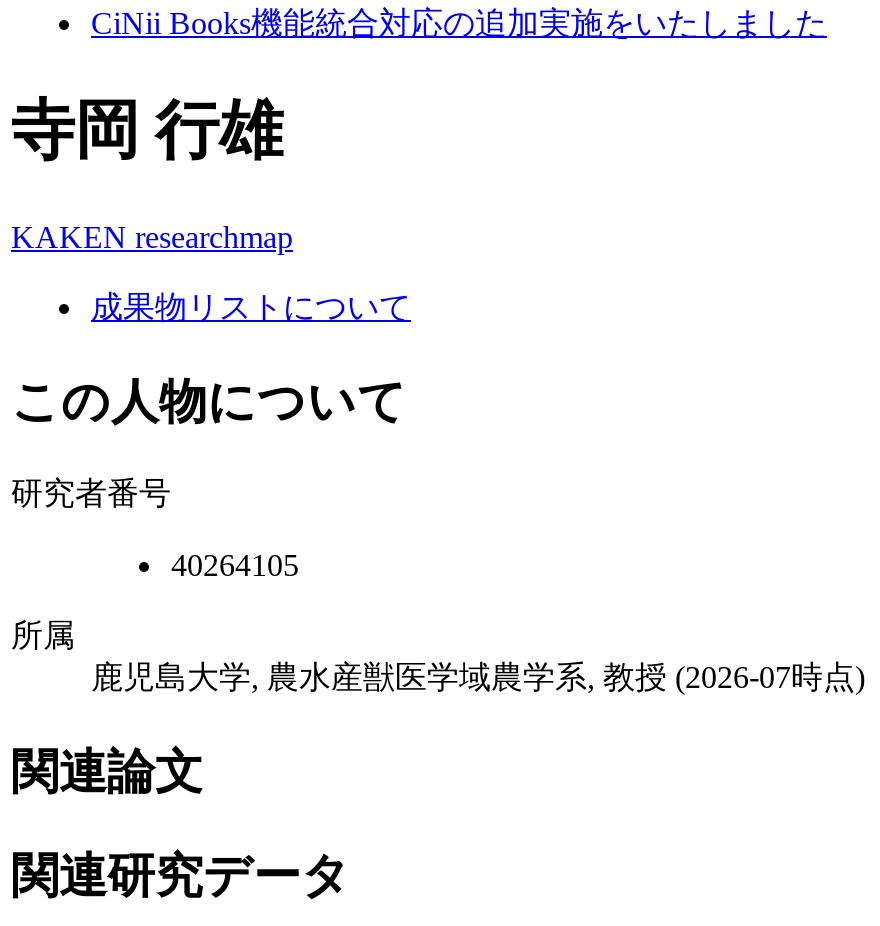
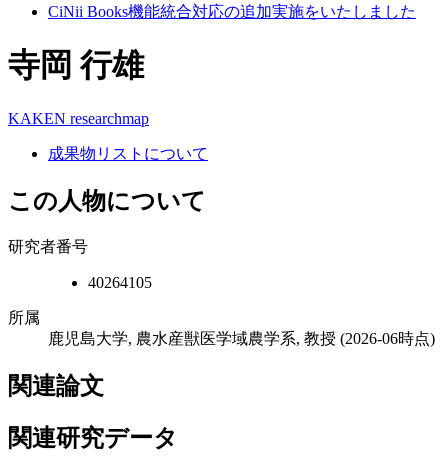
[91,659,865,693] 鹿児島大学, 農水産獣医学域農学系, 教授 (2026-07時点) -> [48,330,435,347] 鹿児島大学, 農水産獣医学域農学系, 教授 (2026-06時点)

